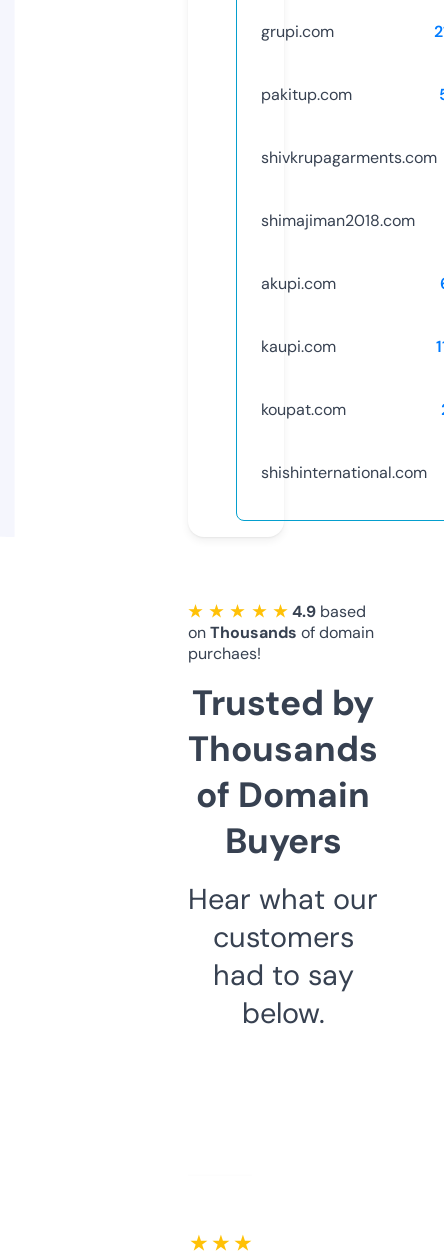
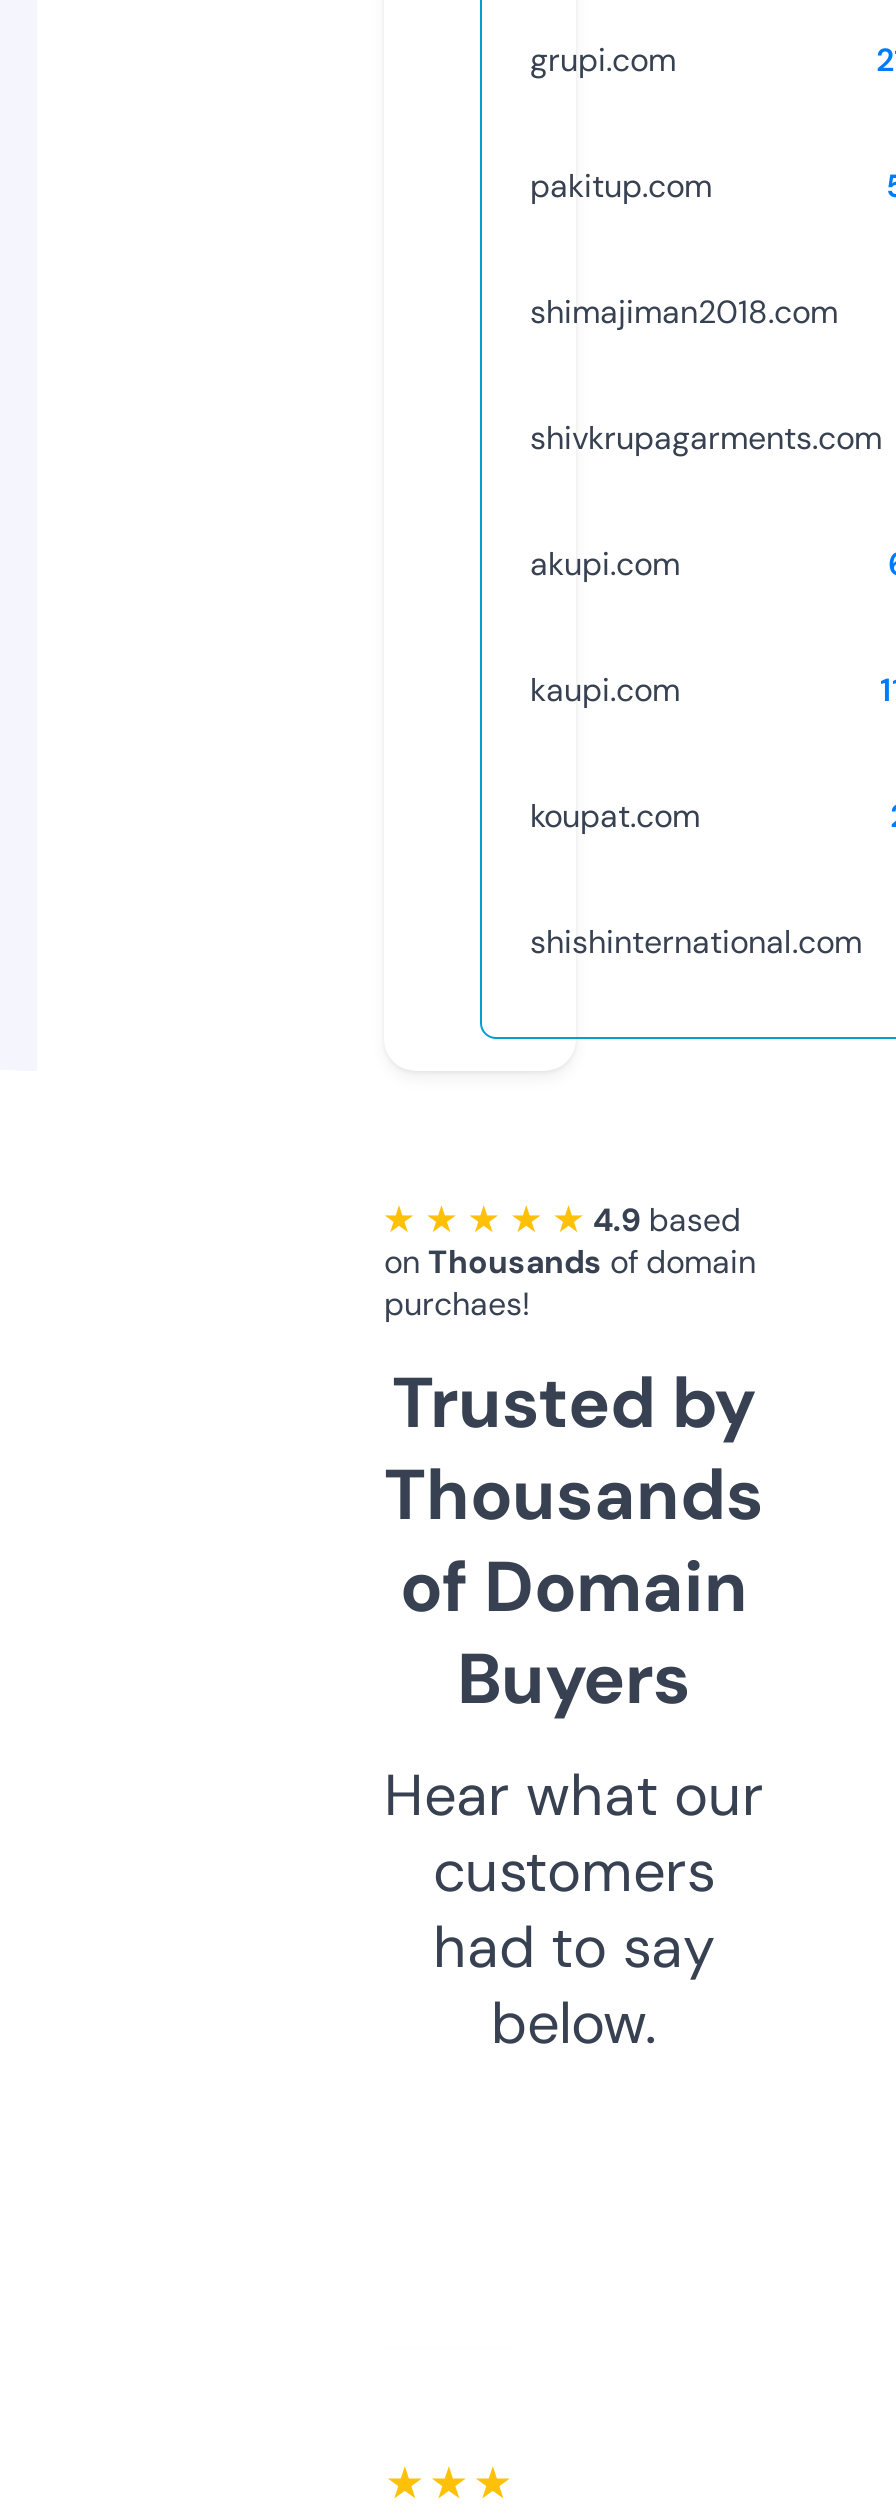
moved [261,147,437,168] -> [530,417,882,459]: shivkrupagarments.com
moved [261,210,415,231] -> [530,291,838,333]: shimajiman2018.com

